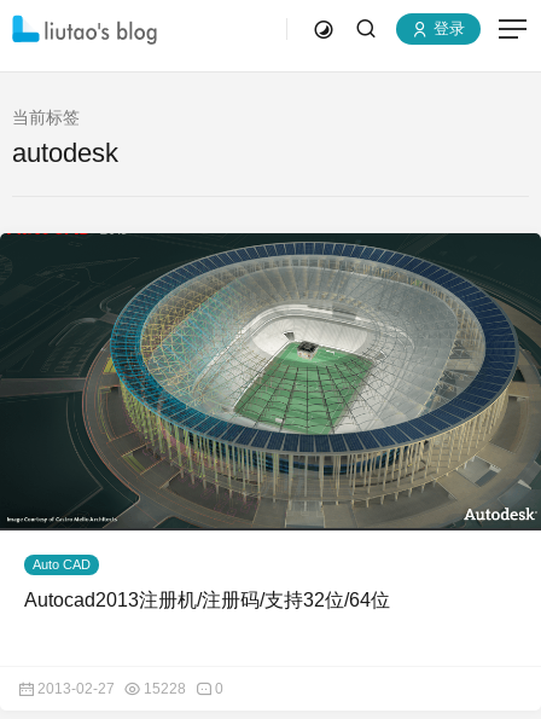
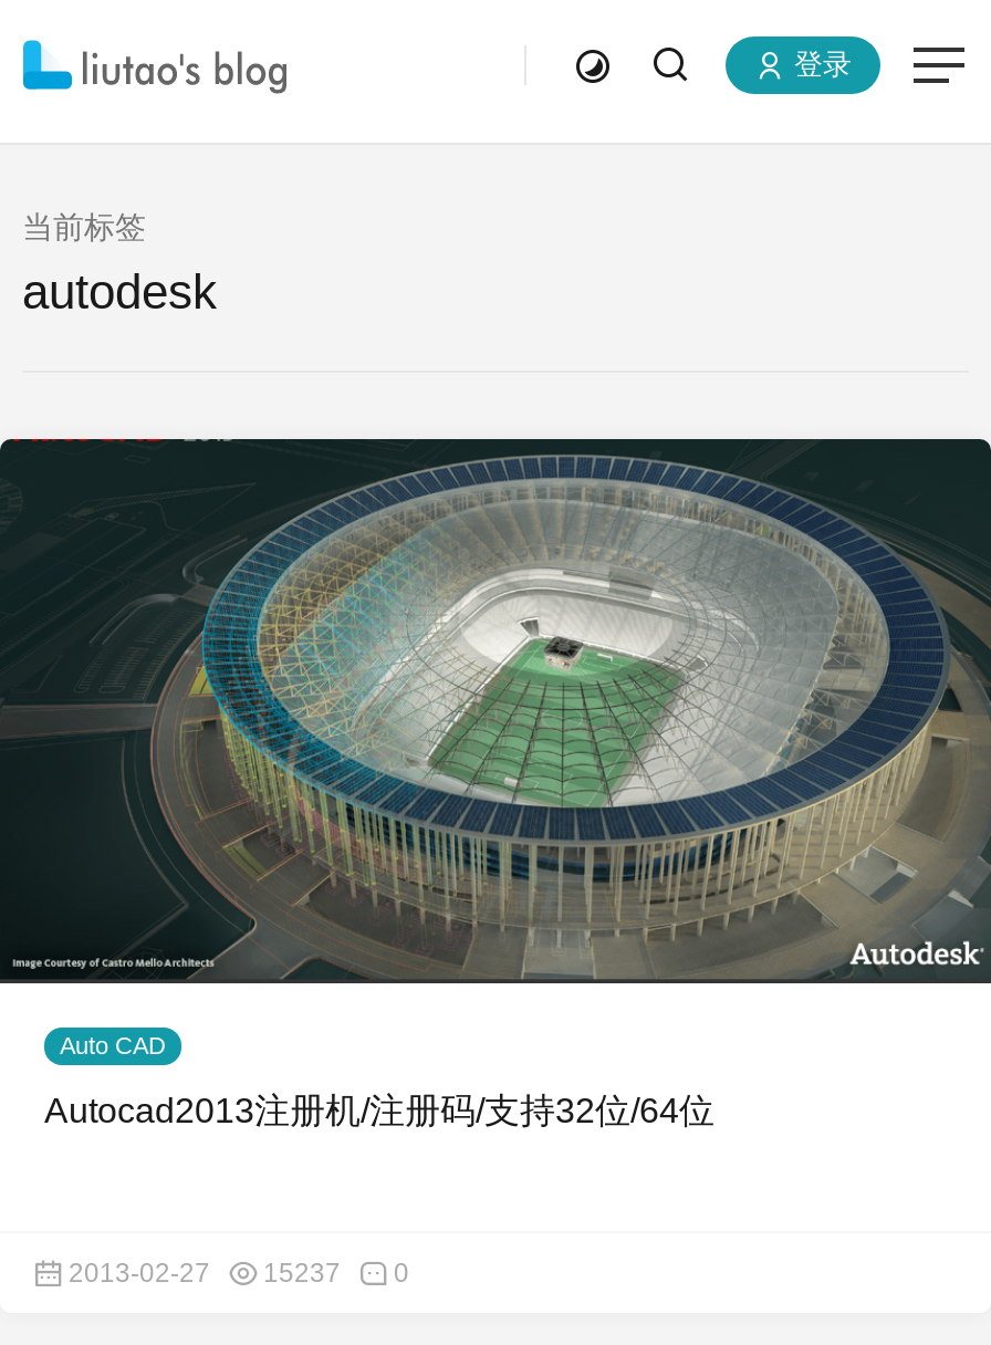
[37,680,223,697] 2013-02-27 15228 0 -> [69,1258,409,1289] 2013-02-27 15237 0

